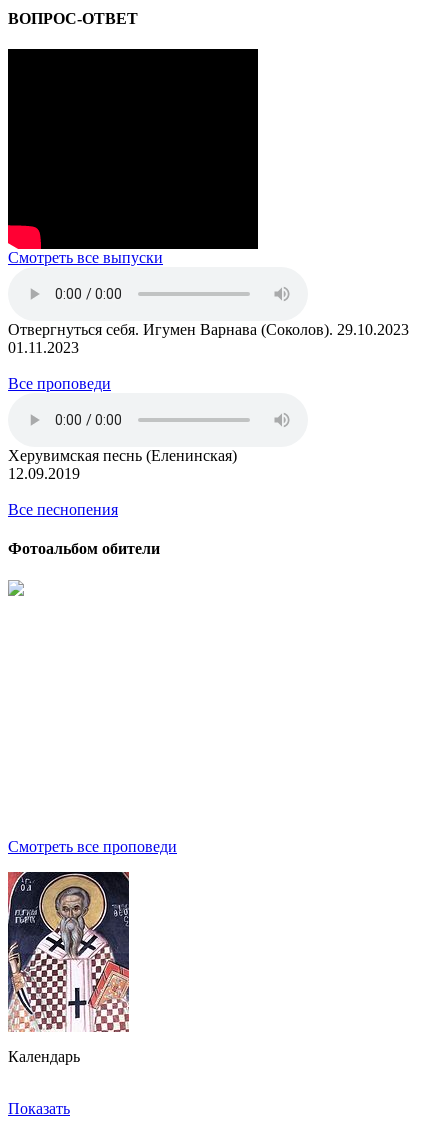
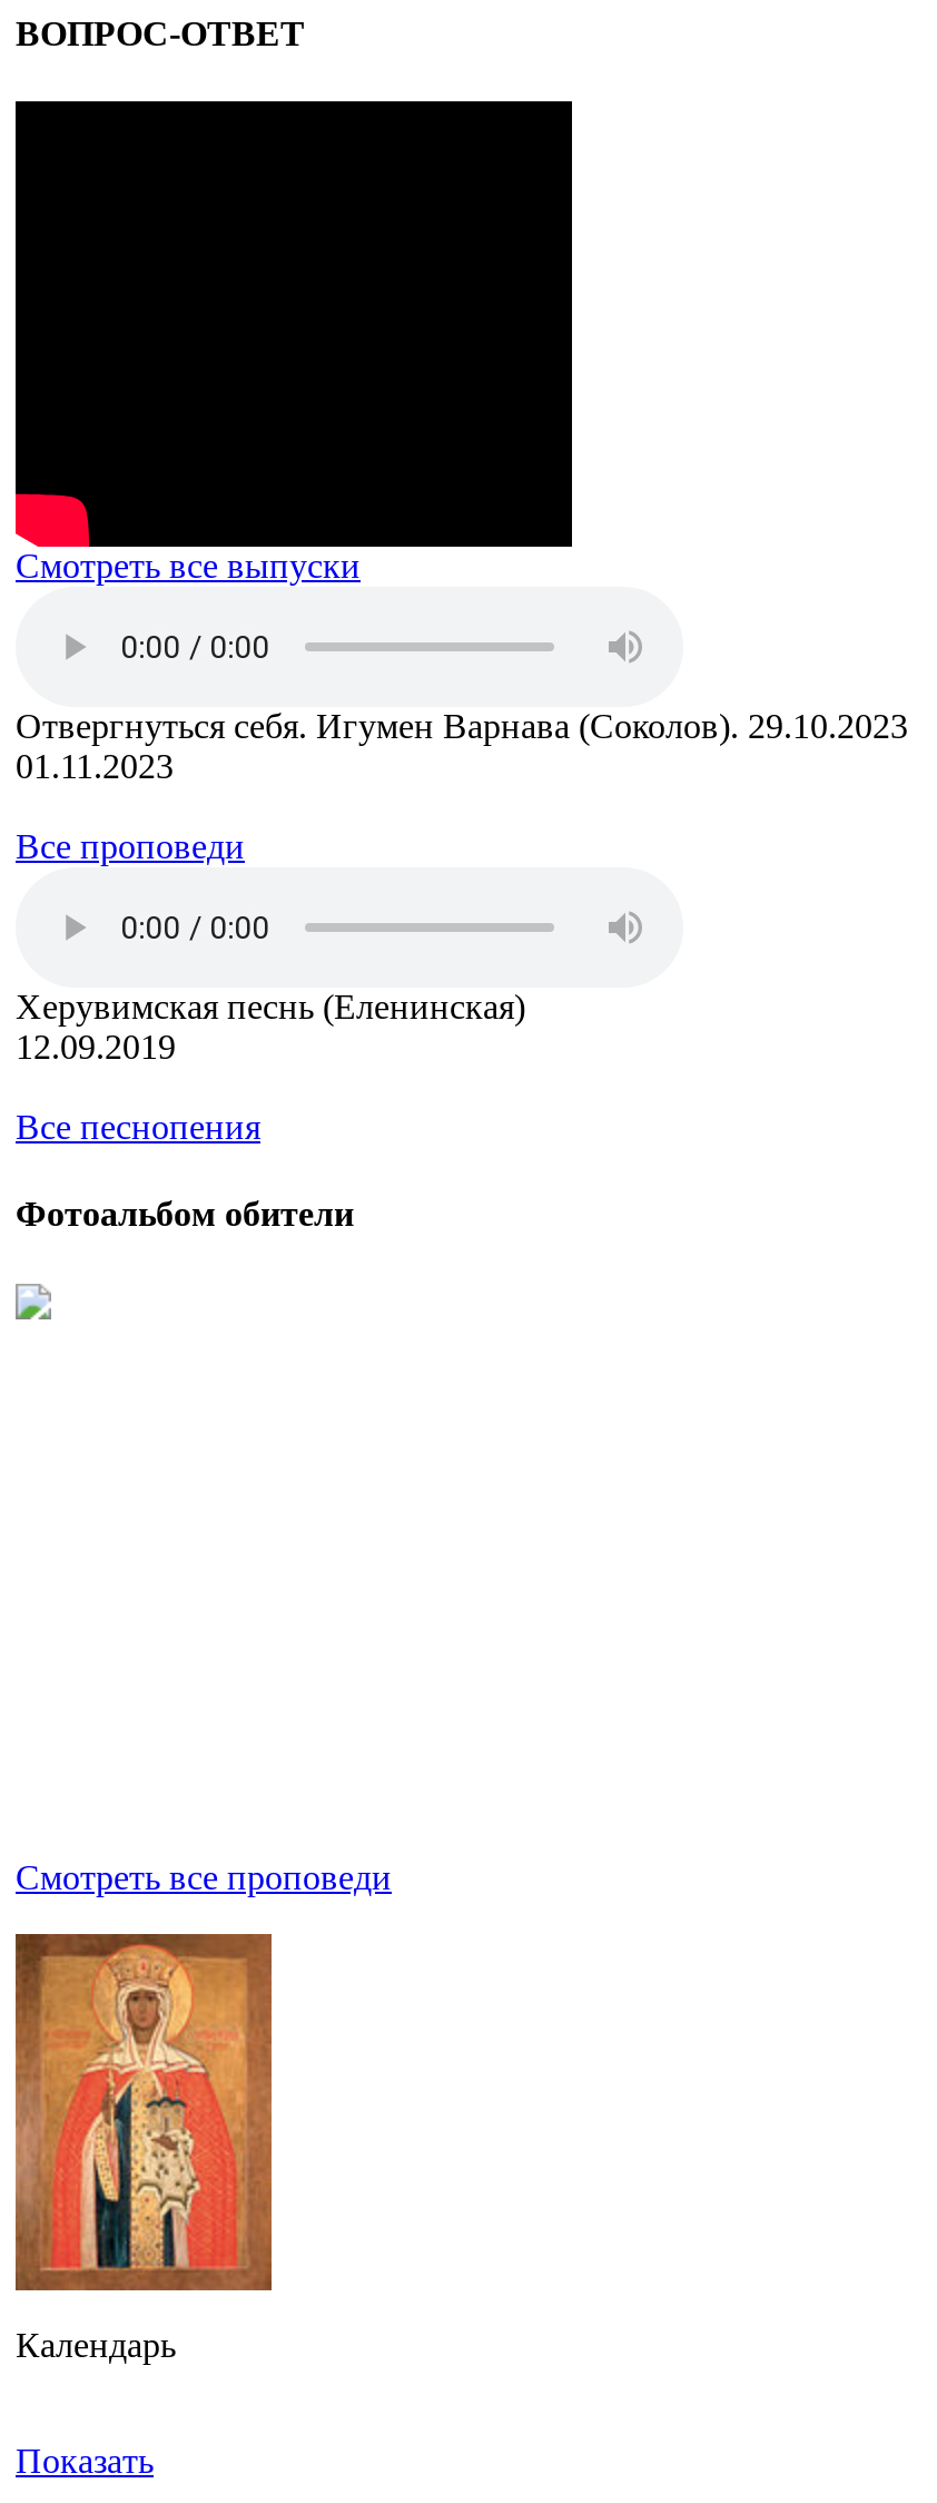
[7,871,130,1033] [image] -> [13,1932,285,2293] [image]

